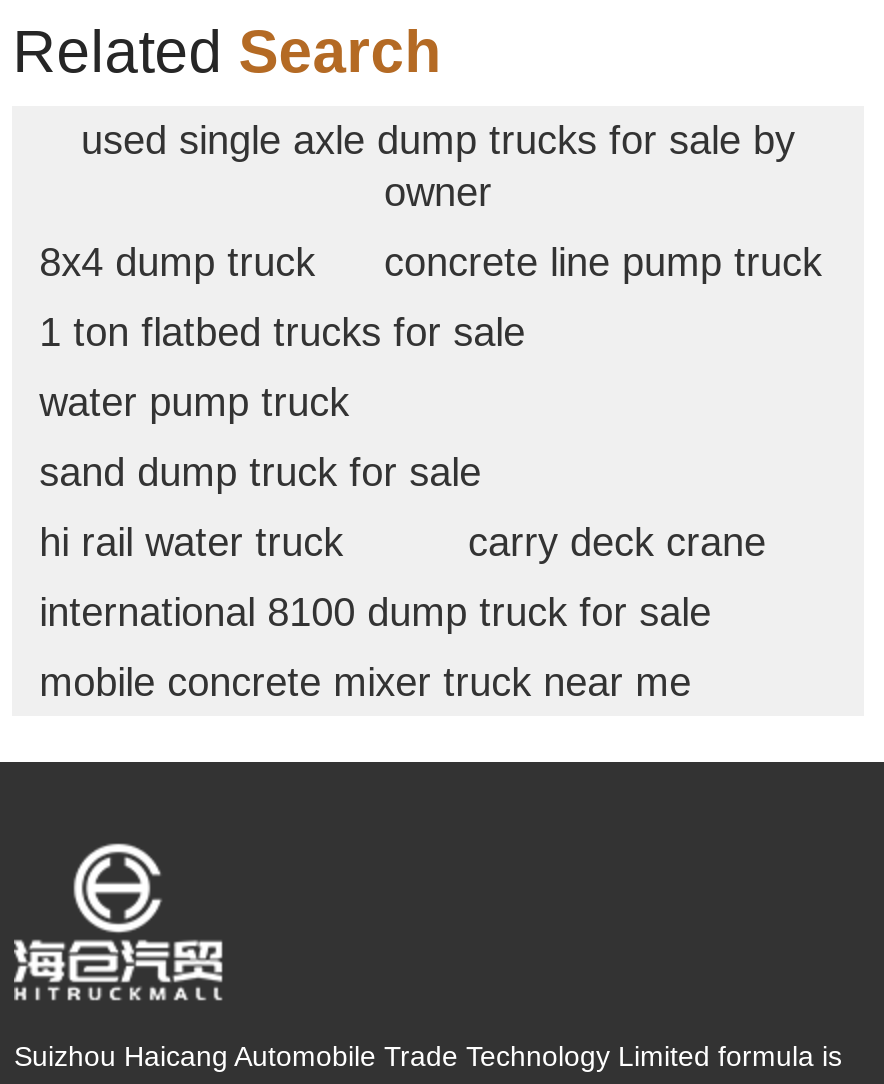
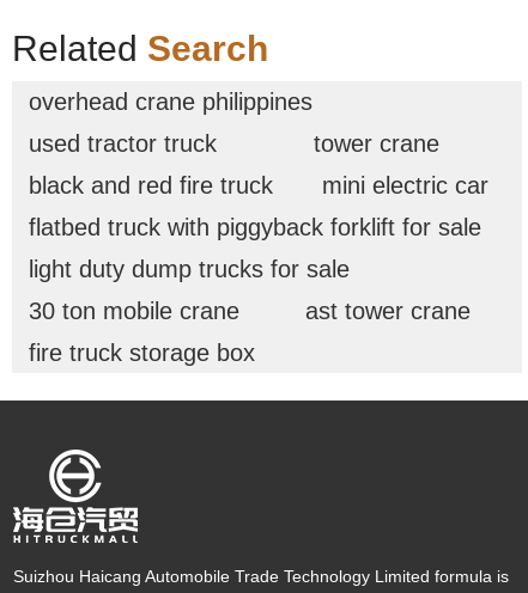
[39,118,822,703] used single axle dump trucks for sale by | owner | 8x4 dump truck | concrete line pump truck | 1 ton flatbed trucks for sale | water pump truck | sand dump truck for sale | hi rail water truck | carry deck crane | international 8100 dump truck for sale | mobile concrete mixer truck near me -> [28,89,488,365] overhead crane philippines | used tractor truck | tower crane | black and red fire truck | mini electric car | flatbed truck with piggyback forklift for sale | light duty dump trucks for sale | 30 ton mobile crane | ast tower crane | fire truck storage box

